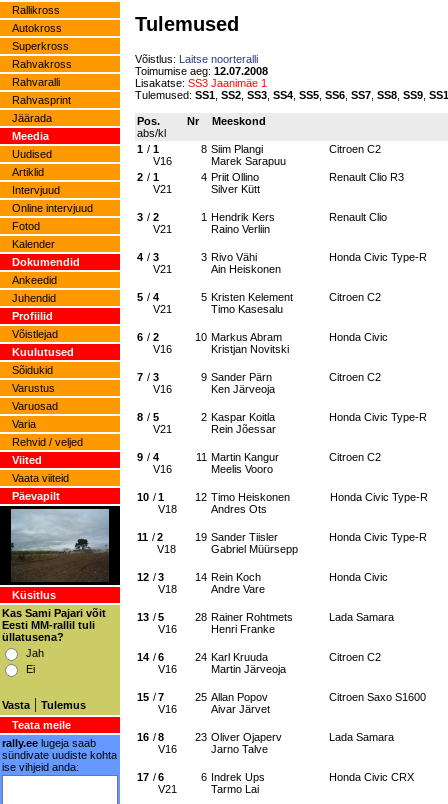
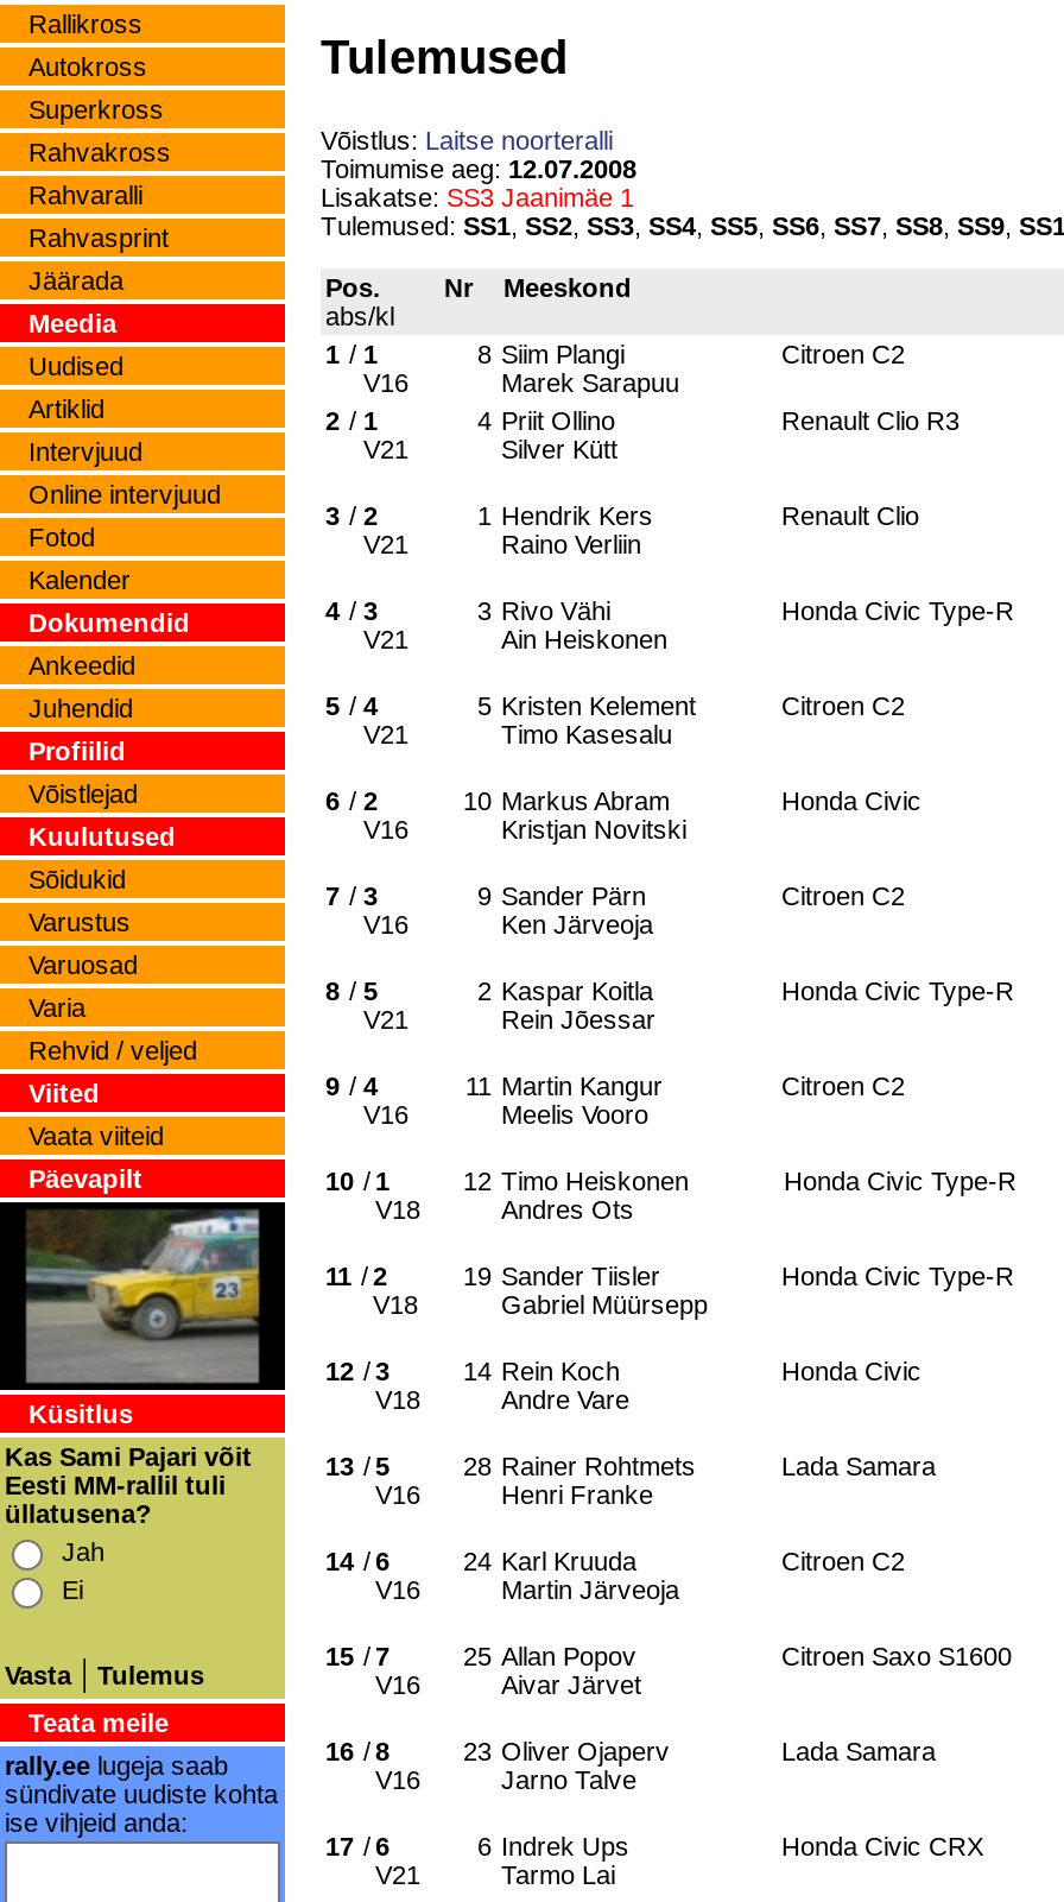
[10,508,110,581] [image] -> [26,1209,261,1383] [image]

